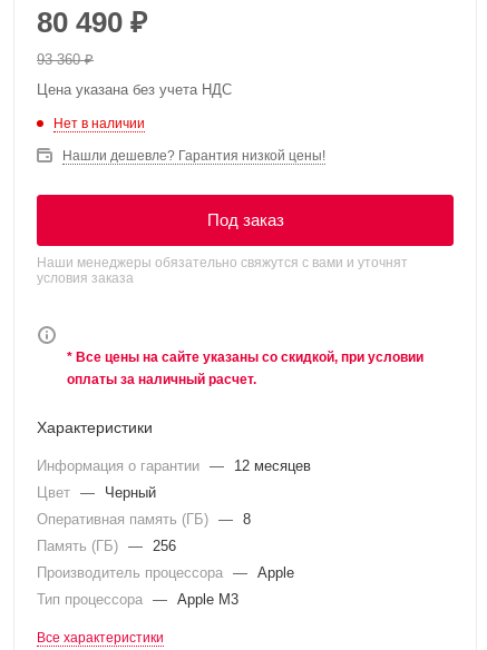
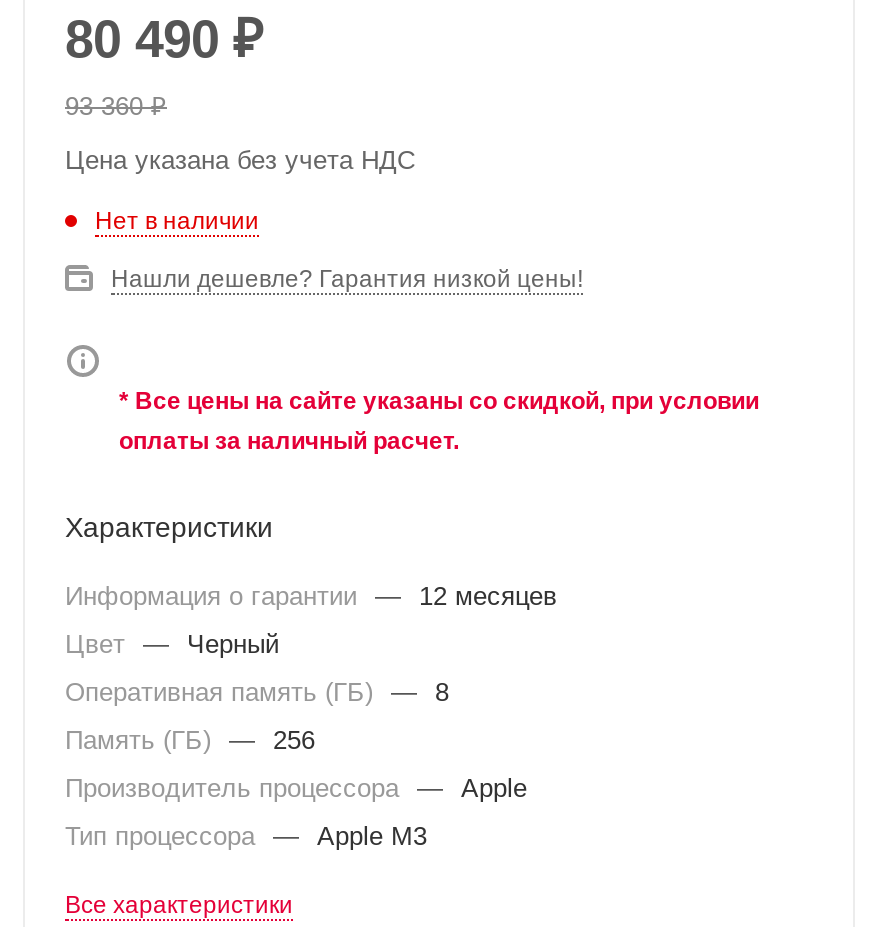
[37,210,408,285] Под заказ | Наши менеджеры обязательно свяжутся с вами и уточнят | условия заказа -> none

